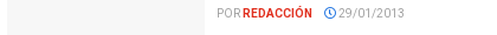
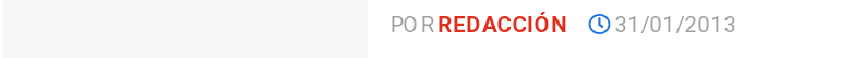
[217,7,405,20] POR REDACCIÓN 29/01/2013 -> [390,13,737,37] POR REDACCIÓN 31/01/2013

